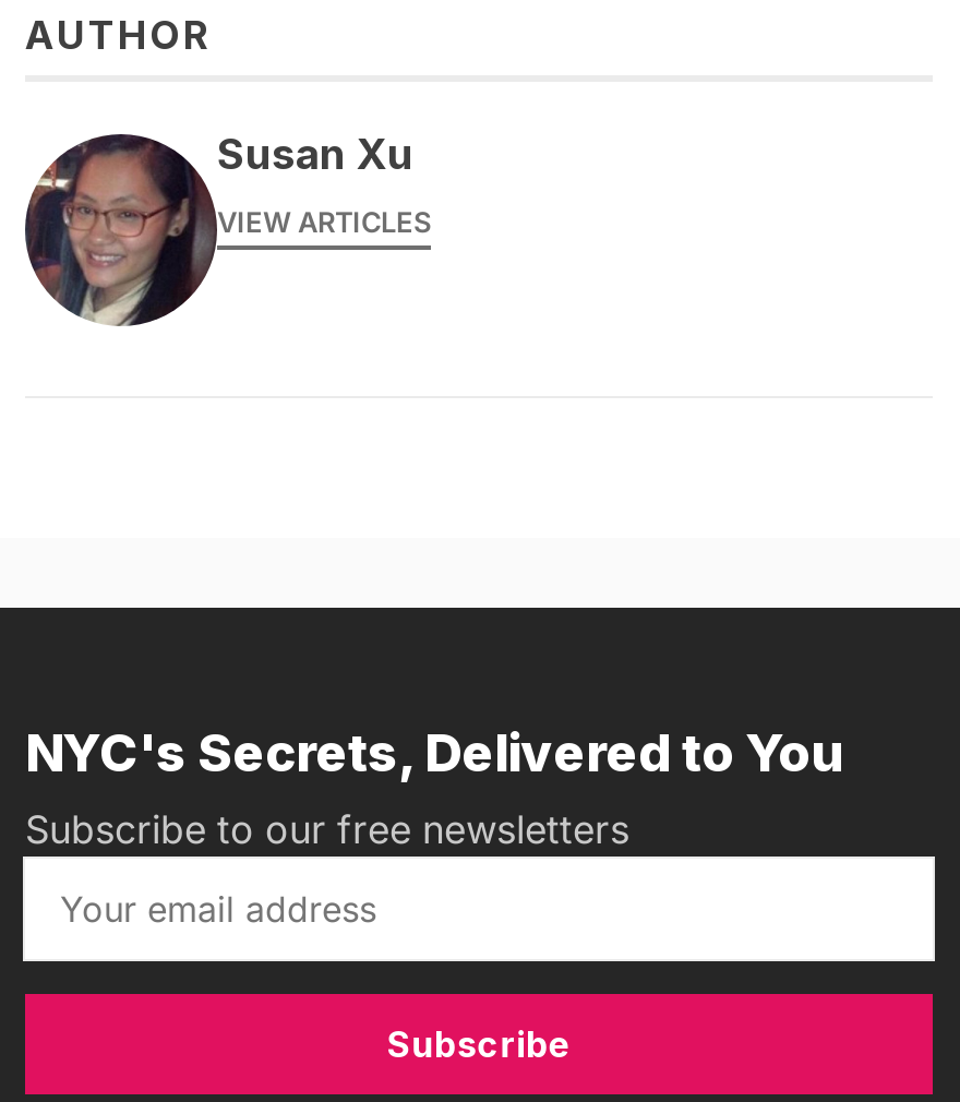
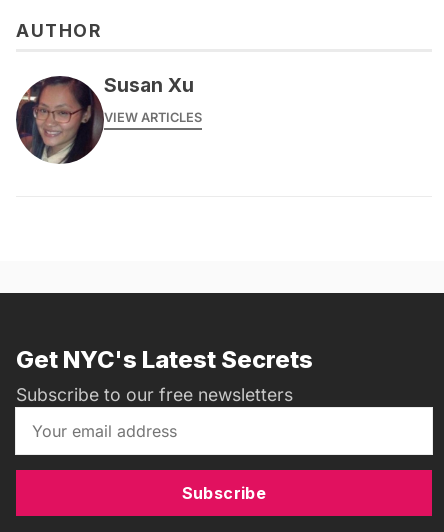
[25,721,841,784] NYC's Secrets, Delivered to You -> [16,345,313,374] Get NYC's Latest Secrets

